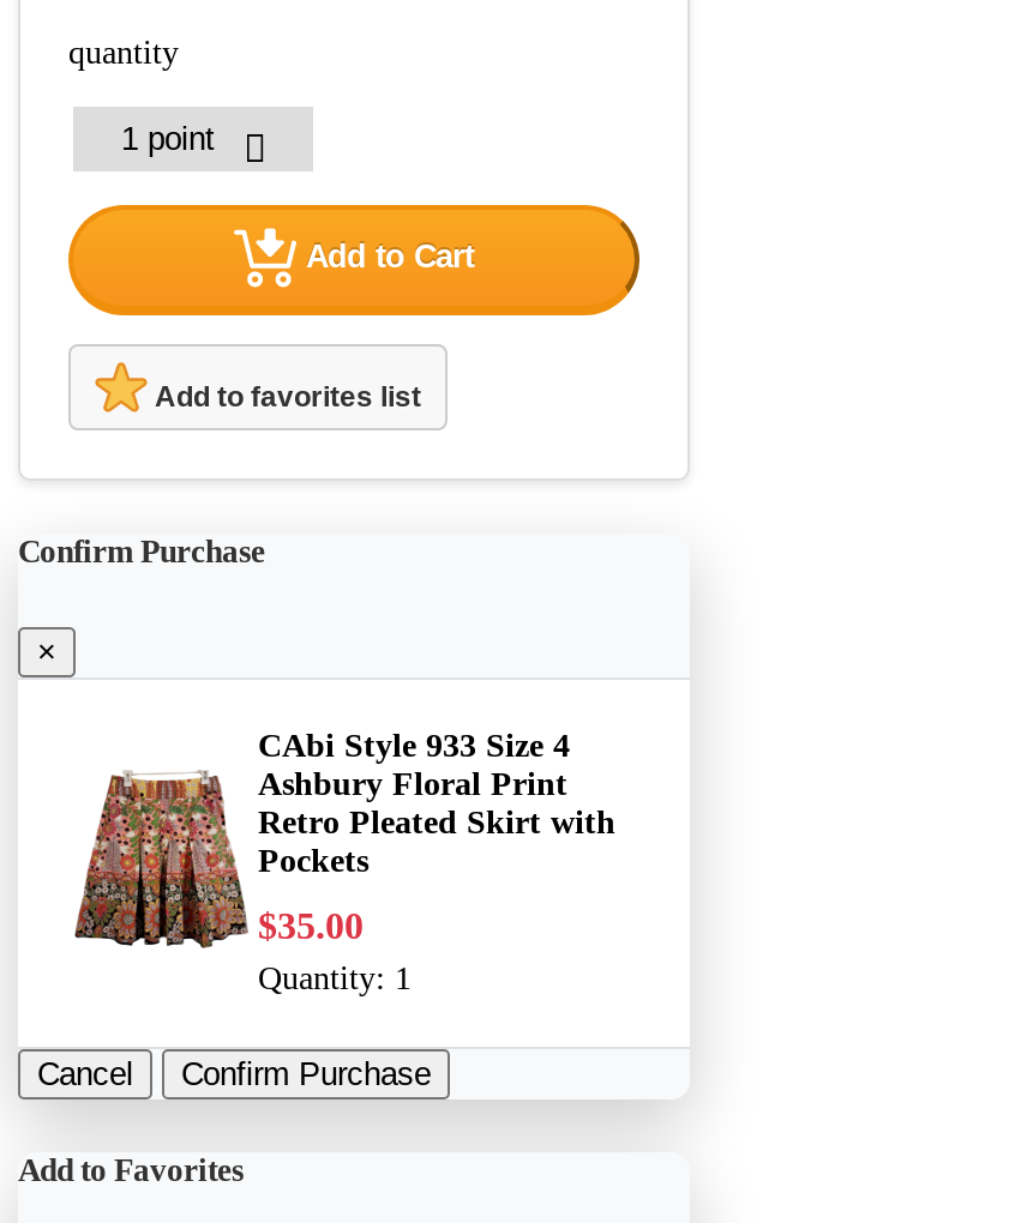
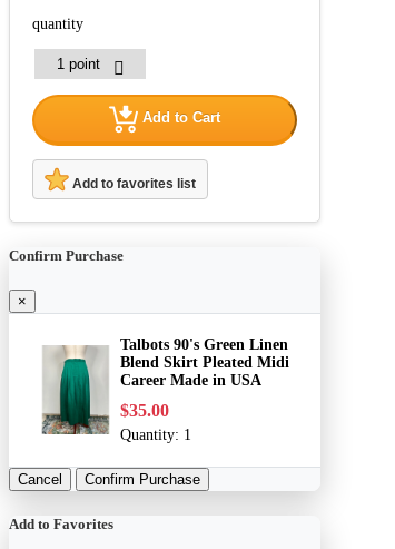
[73,726,615,976] [image] | CAbi Style 933 Size 4 | Ashbury Floral Print | Retro Pleated Skirt with | Pockets -> [36,336,289,435] [image] | Talbots 90's Green Linen | Blend Skirt Pleated Midi | Career Made in USA

